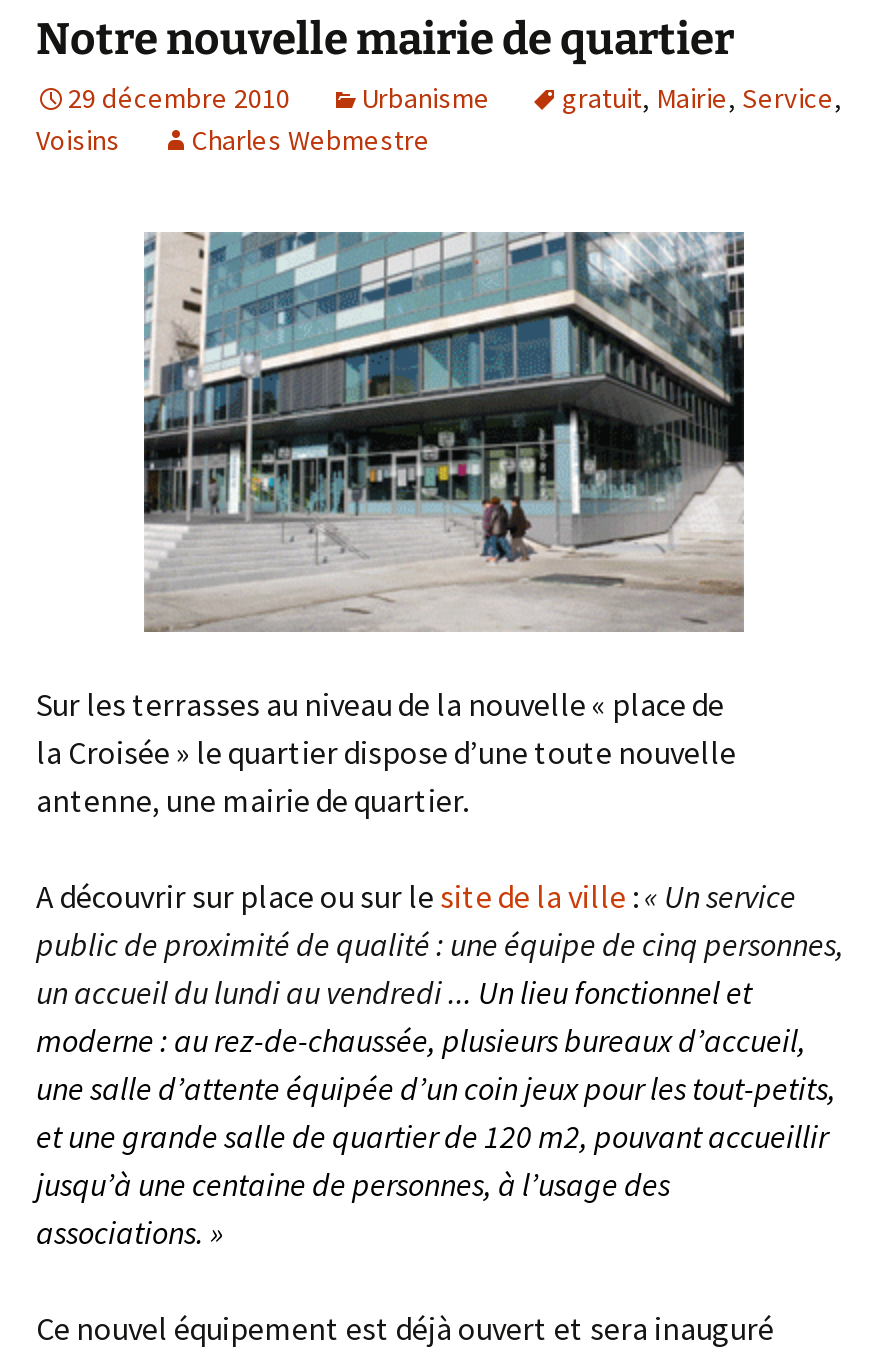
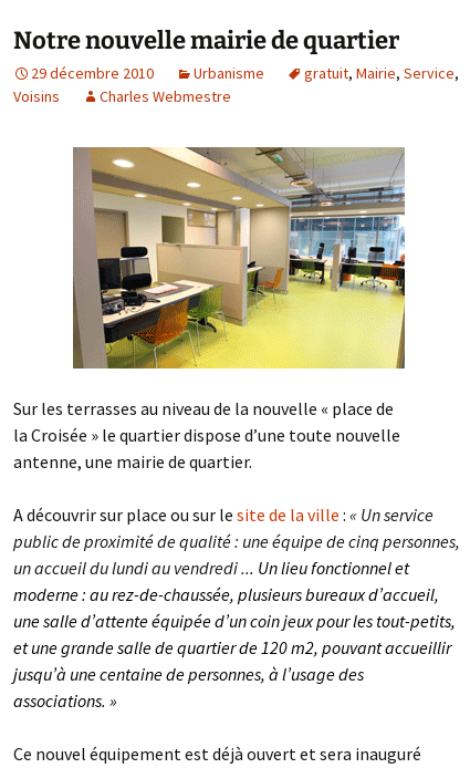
[142,230,746,632] [image] -> [72,146,406,370] [image]

